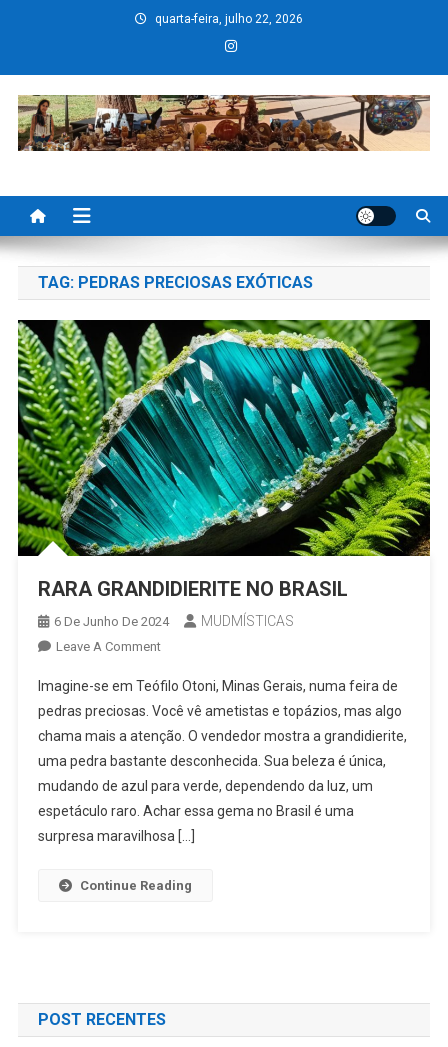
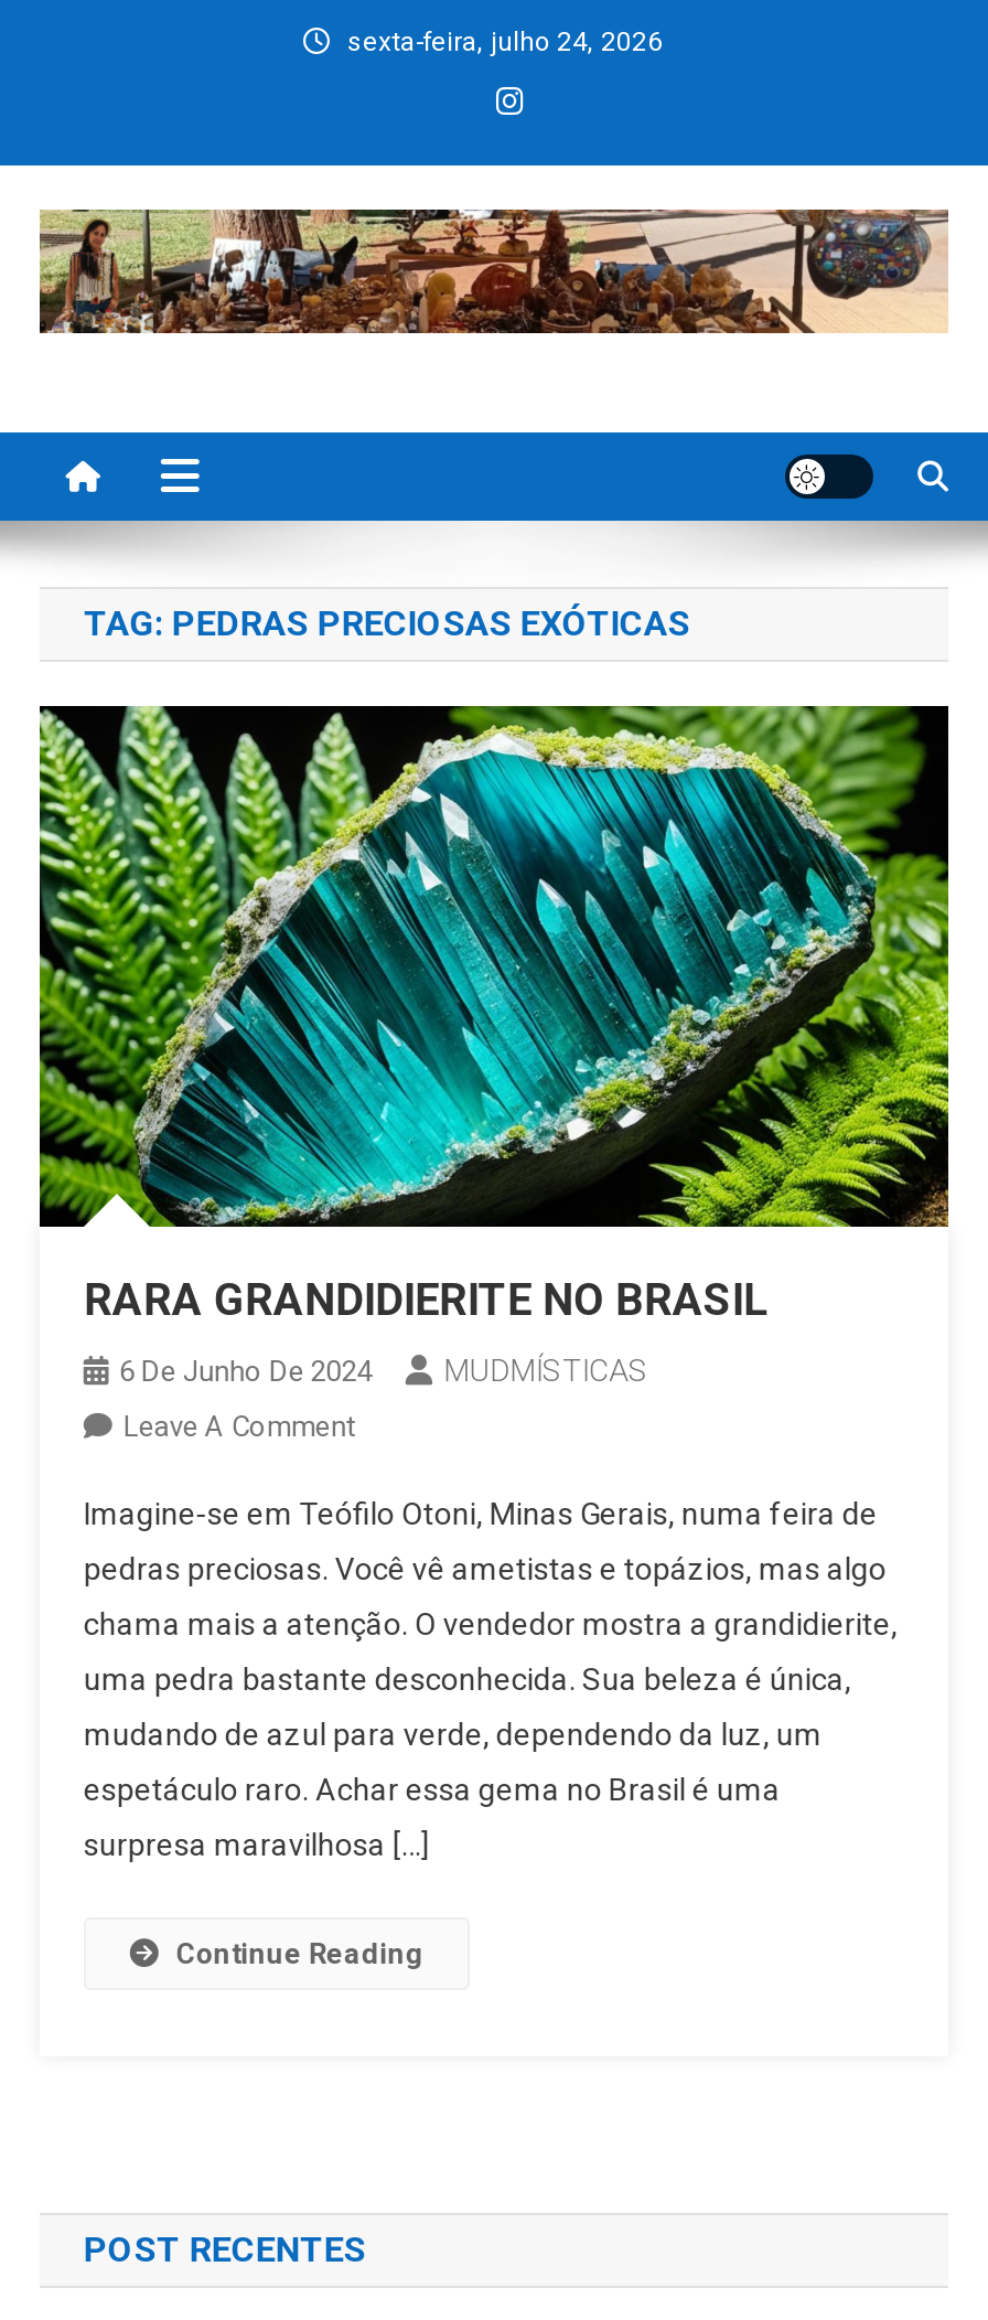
[155,12,303,26] quarta-feira, julho 22, 2026 -> [347,26,663,57] sexta-feira, julho 24, 2026

